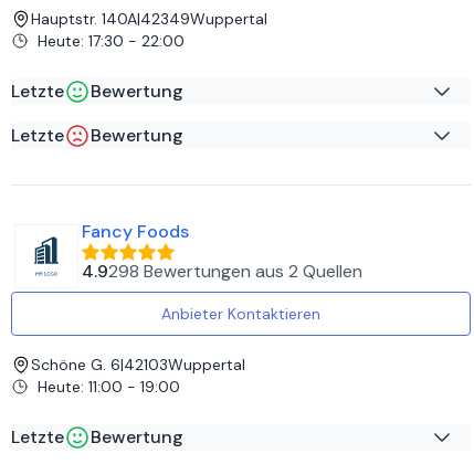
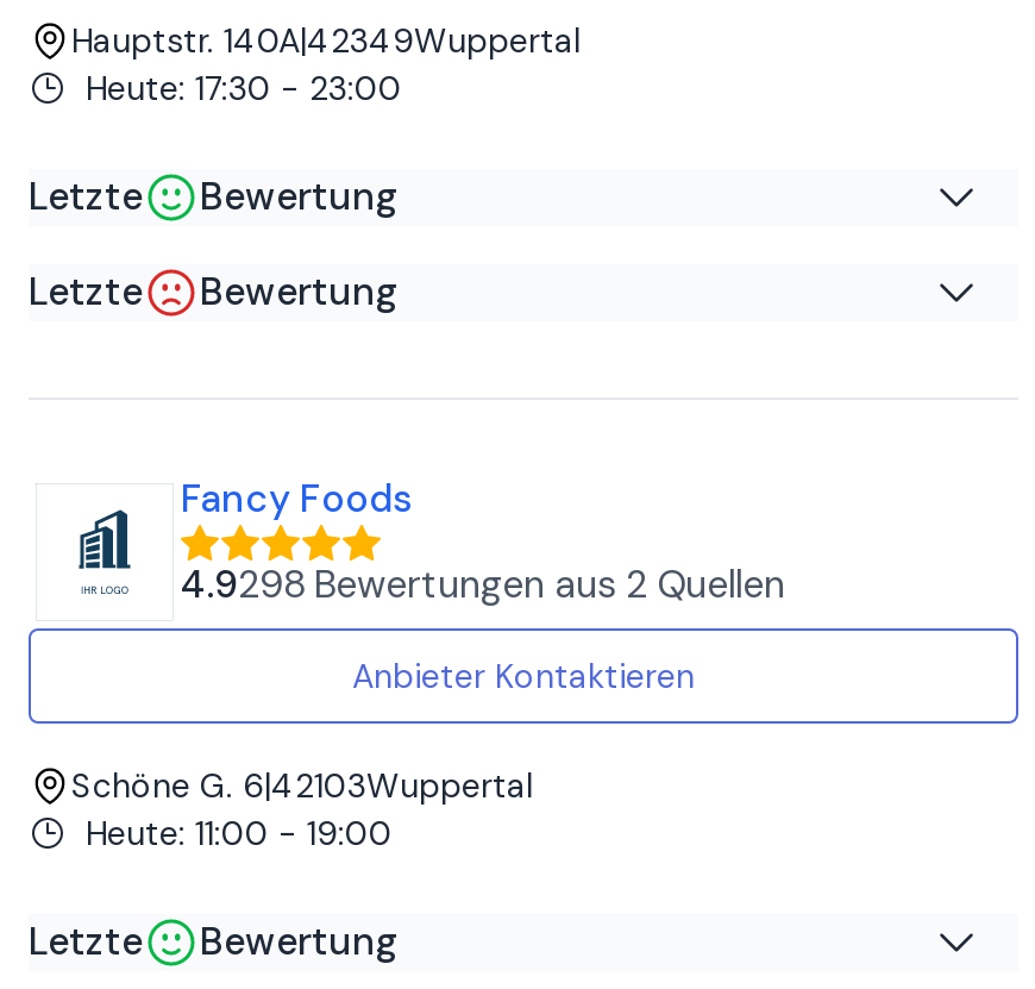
[38,31,185,51] Heute: 17:30 - 22:00 -> [86,67,402,109] Heute: 17:30 - 23:00

